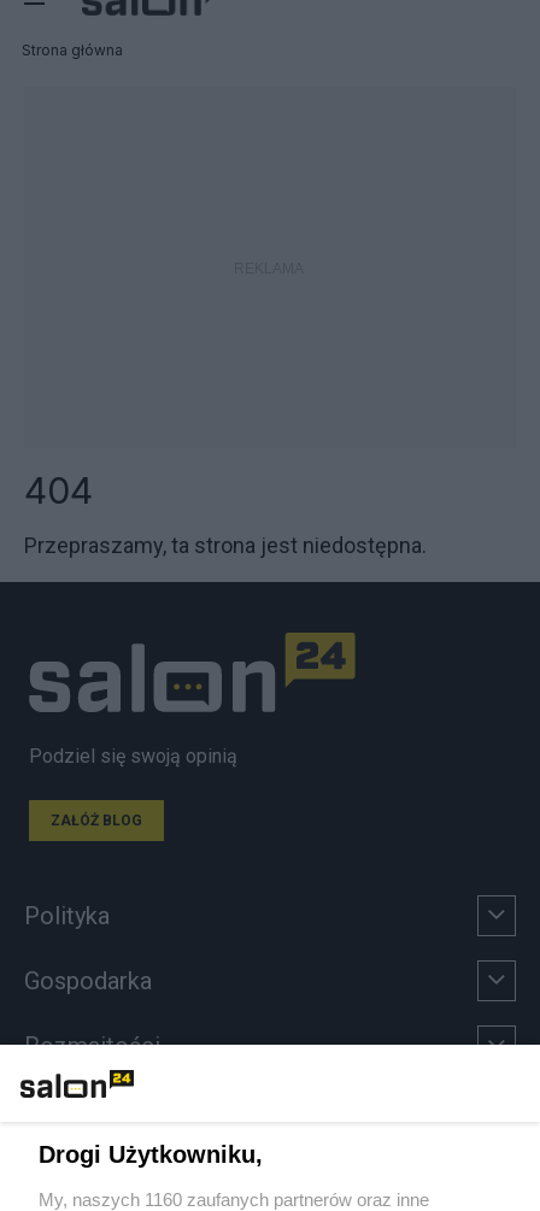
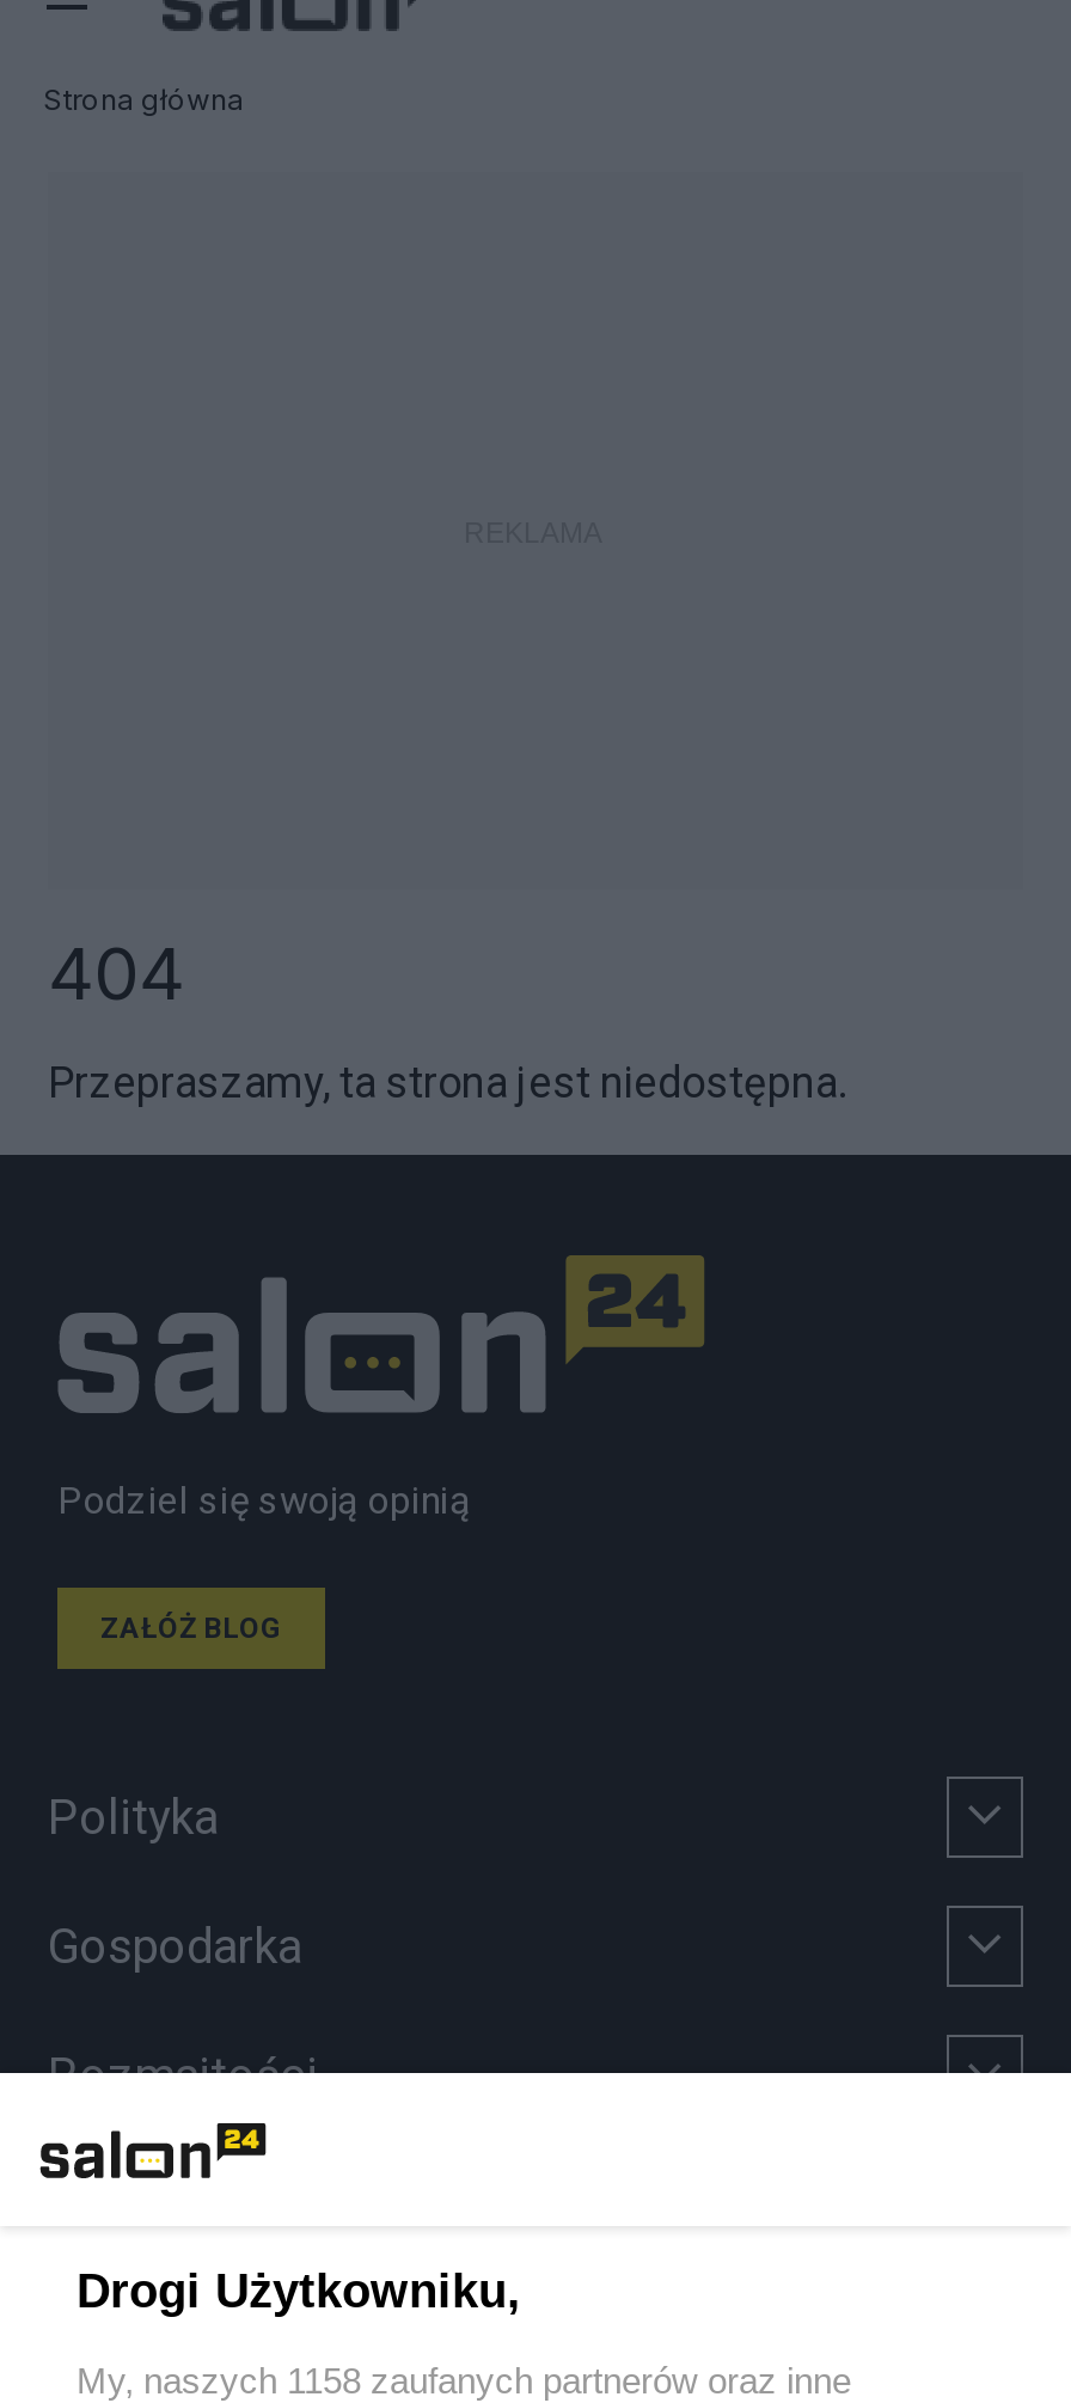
[39,1189,429,1210] My, naszych 1160 zaufanych partnerów oraz inne -> [76,2360,851,2401] My, naszych 1158 zaufanych partnerów oraz inne

